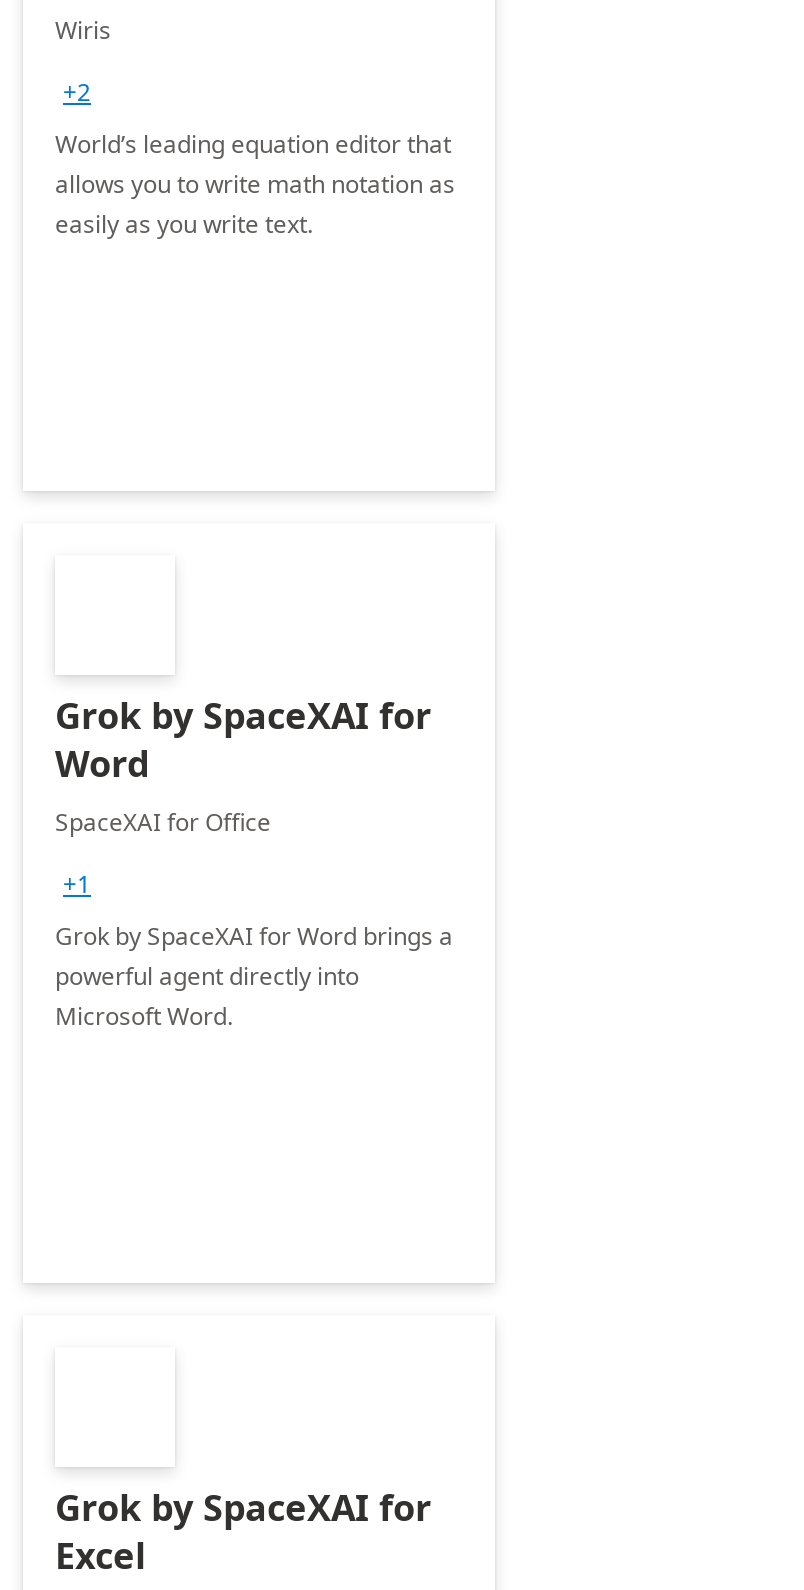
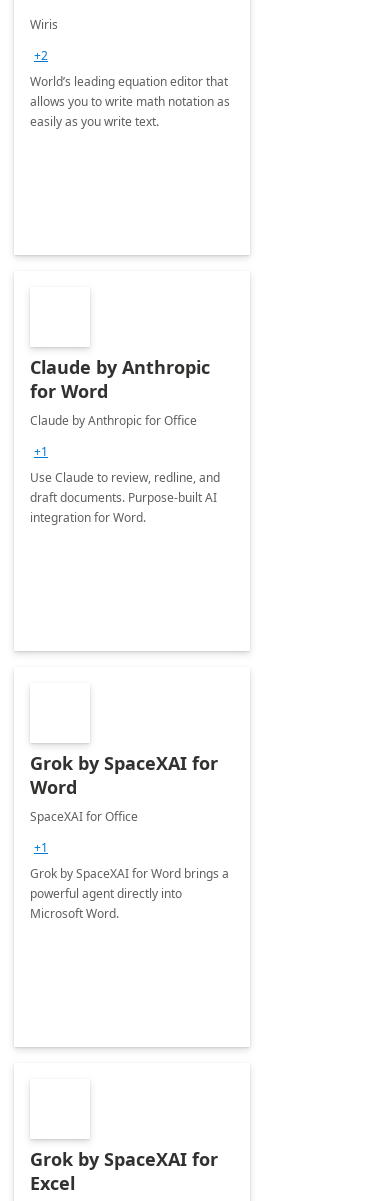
none -> [30,355,220,526] Claude by Anthropic | for Word | Claude by Anthropic for Office | +1 | Use Claude to review, redline, and | draft documents. Purpose-built AI | integration for Word.

